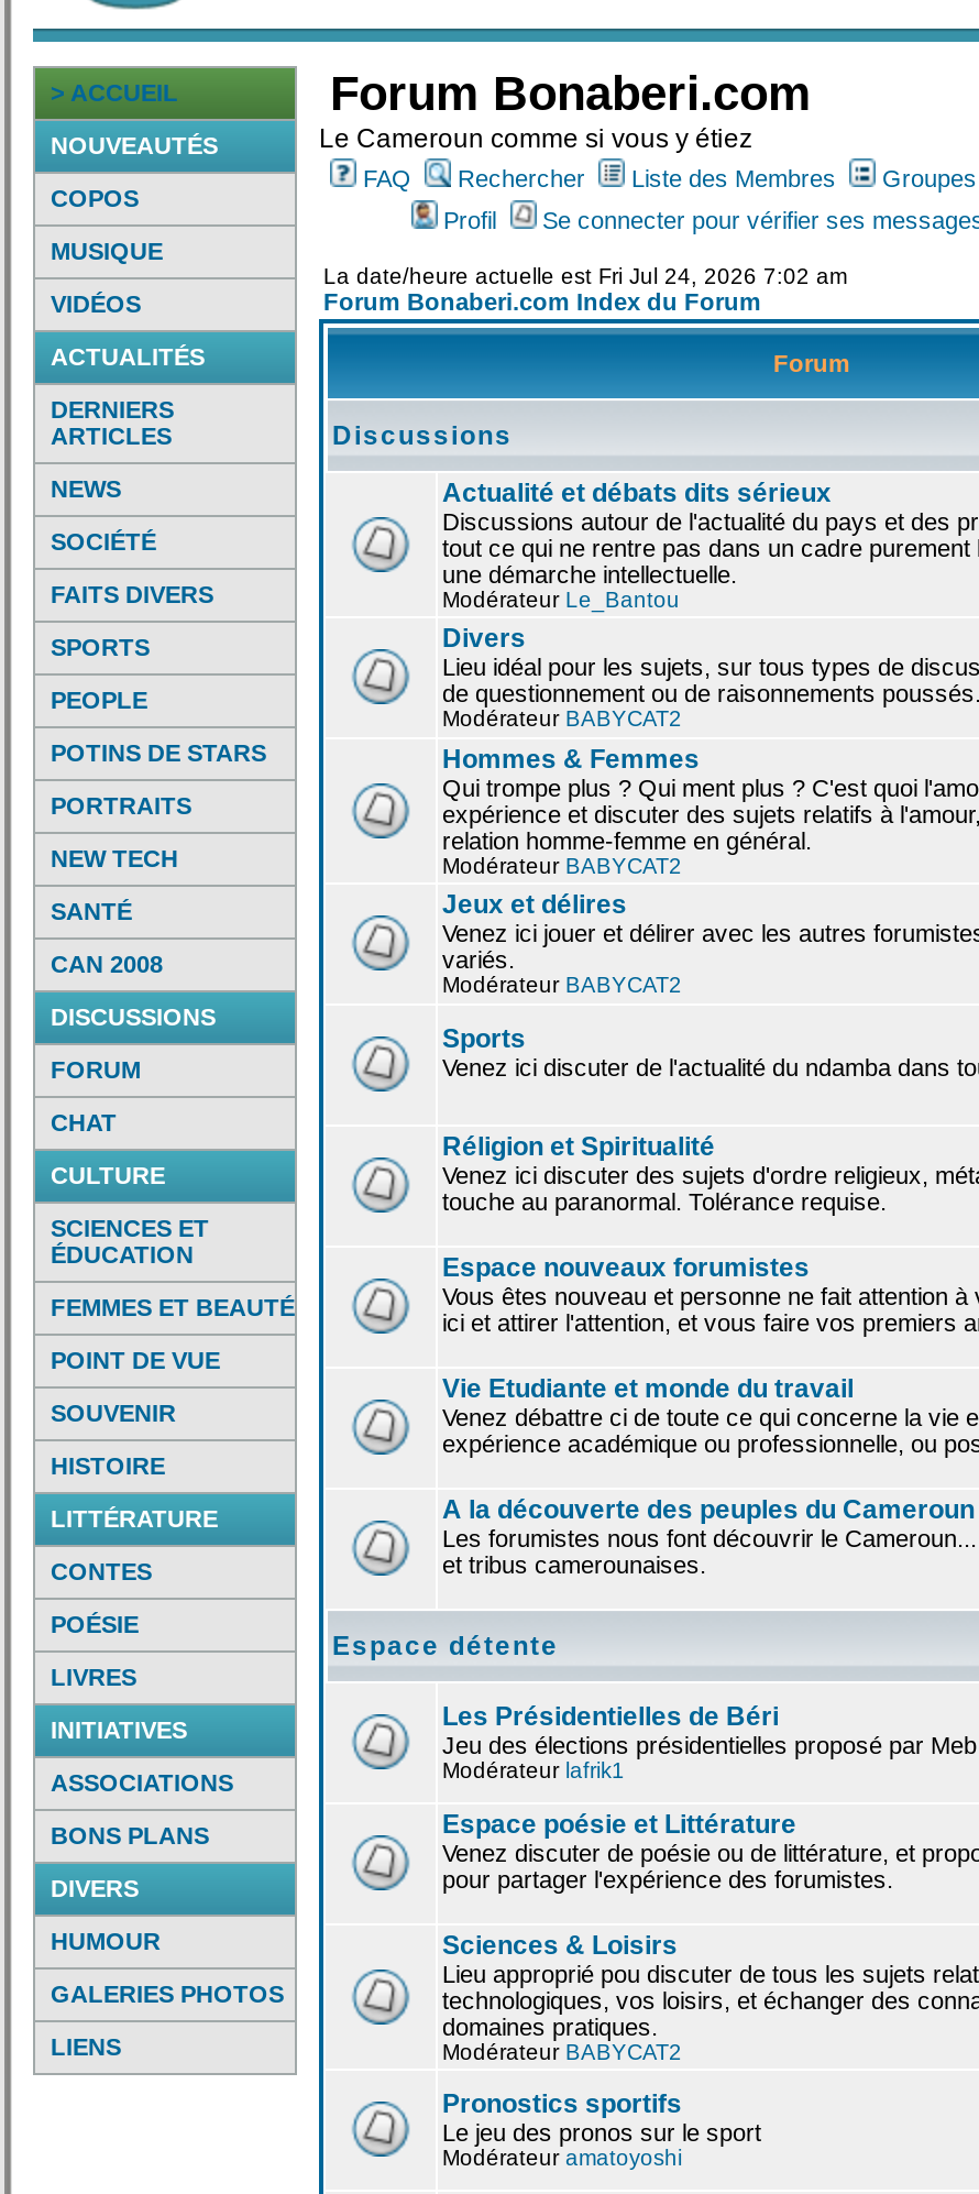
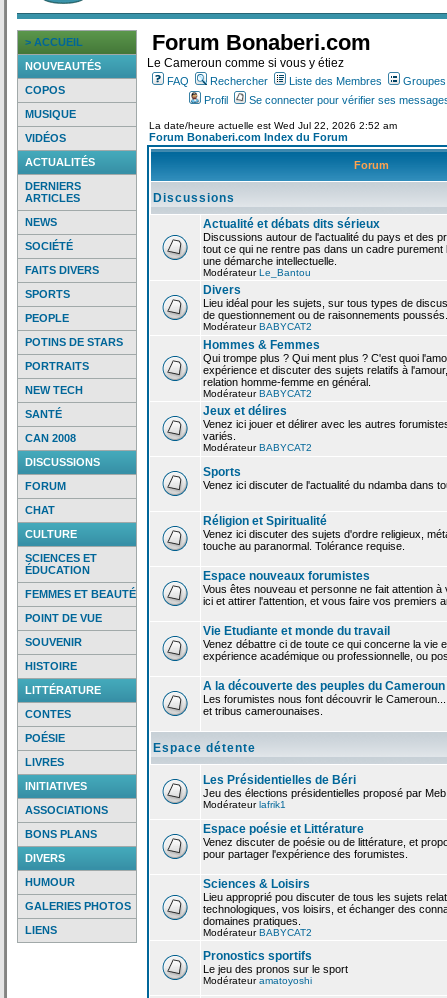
[323,264,847,288] La date/heure actuelle est Fri Jul 24, 2026 7:02 am -> [149,120,397,131] La date/heure actuelle est Wed Jul 22, 2026 2:52 am

